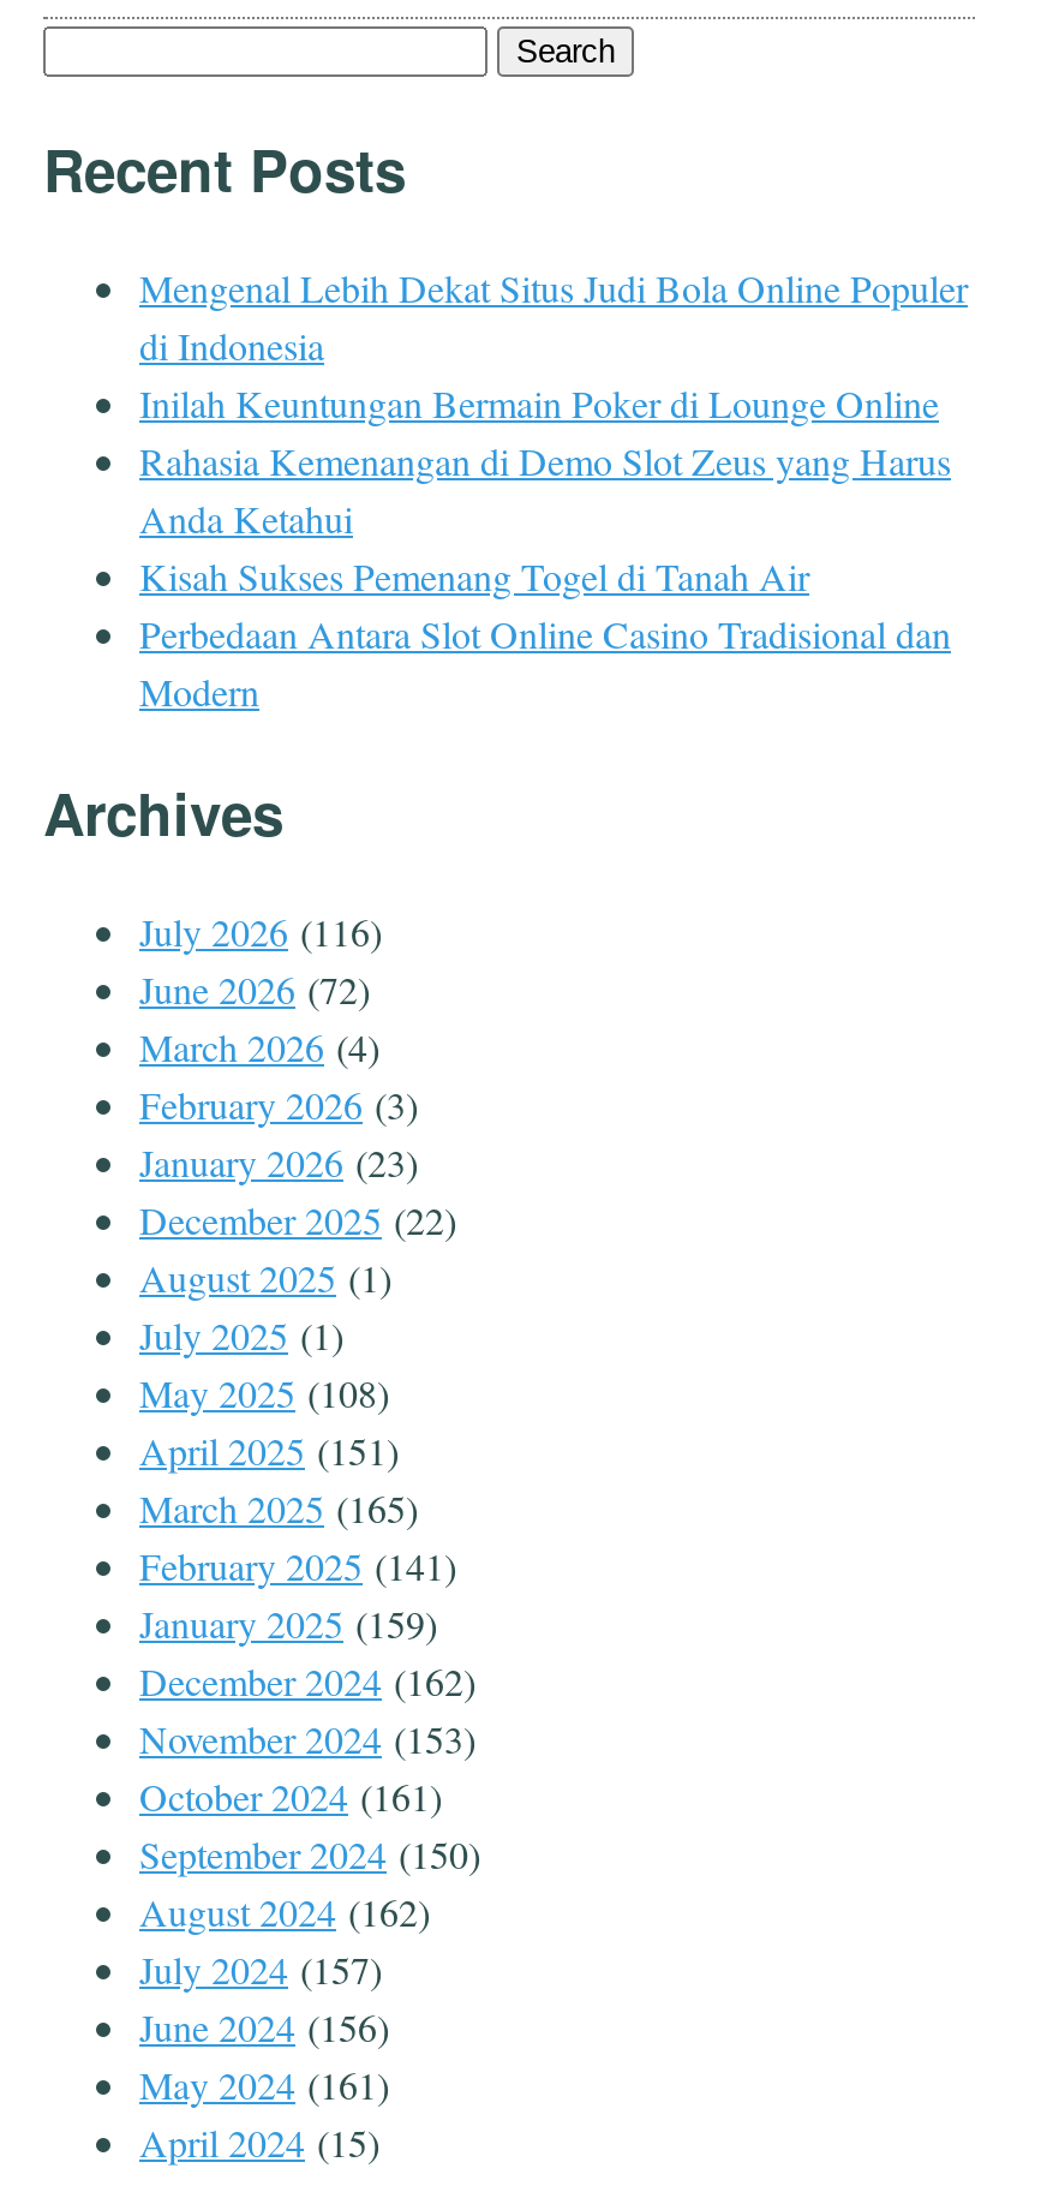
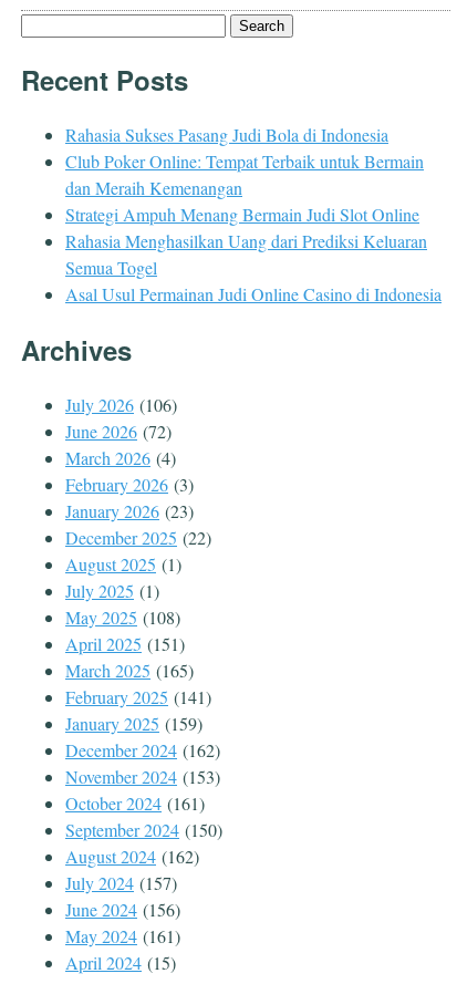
[139,261,968,715] Mengenal Lebih Dekat Situs Judi Bola Online Populer | di Indonesia | Inilah Keuntungan Bermain Poker di Lounge Online | Rahasia Kemenangan di Demo Slot Zeus yang Harus | Anda Ketahui | Kisah Sukses Pemenang Togel di Tanah Air | Perbedaan Antara Slot Online Casino Tradisional dan | Modern -> [65,123,442,305] Rahasia Sukses Pasang Judi Bola di Indonesia | Club Poker Online: Tempat Terbaik untuk Bermain | dan Meraih Kemenangan | Strategi Ampuh Menang Bermain Judi Slot Online | Rahasia Menghasilkan Uang dari Prediksi Keluaran | Semua Togel | Asal Usul Permainan Judi Online Casino di Indonesia
[139,904,382,955] July 2026 (116) -> [65,392,177,416] July 2026 (106)

